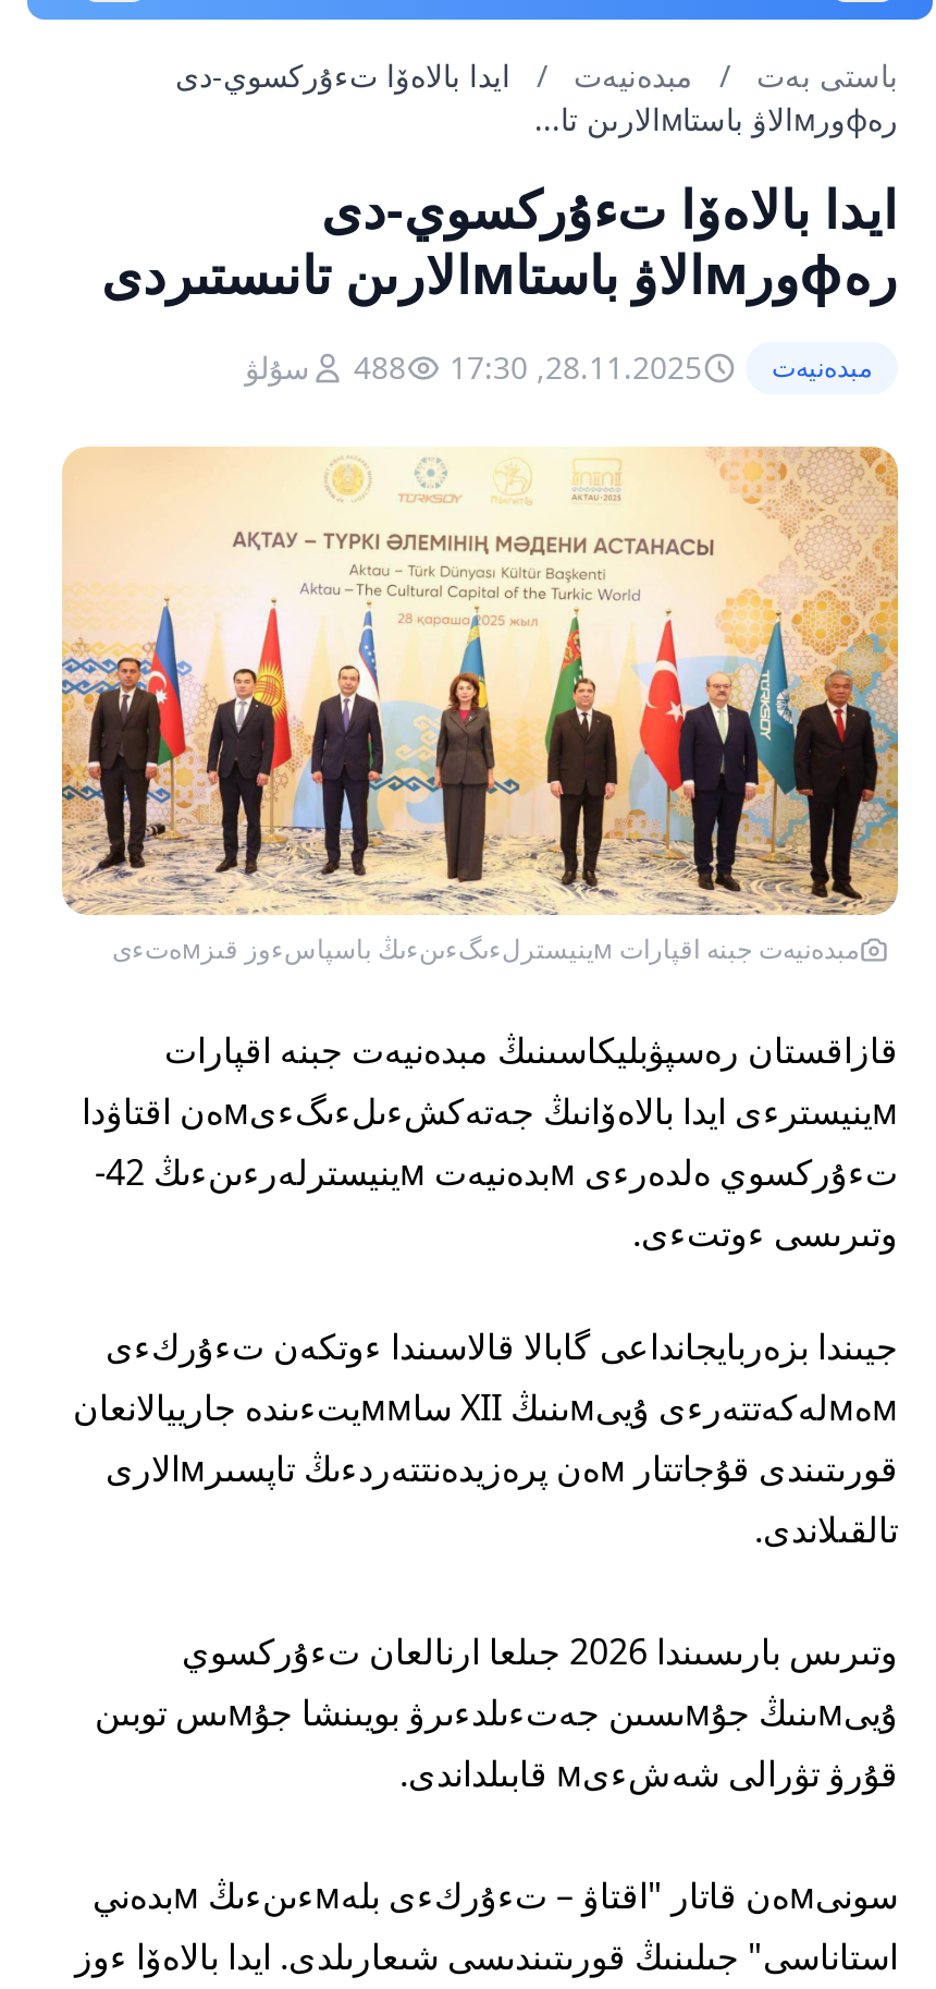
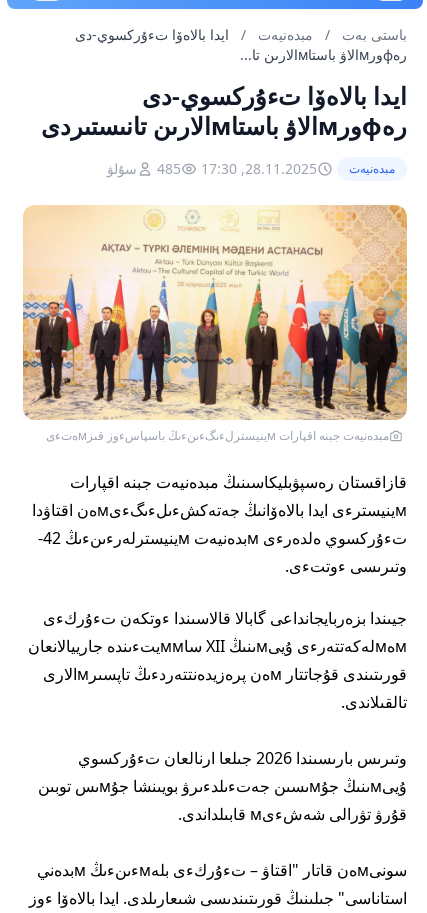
[245,346,406,387] 488 سۇلۋ -> [107,159,181,178] 485 سۇلۋ

